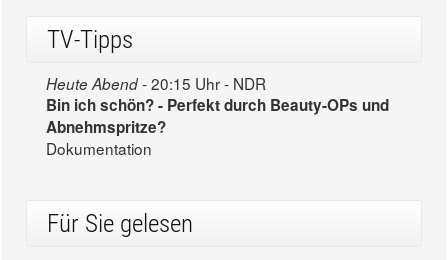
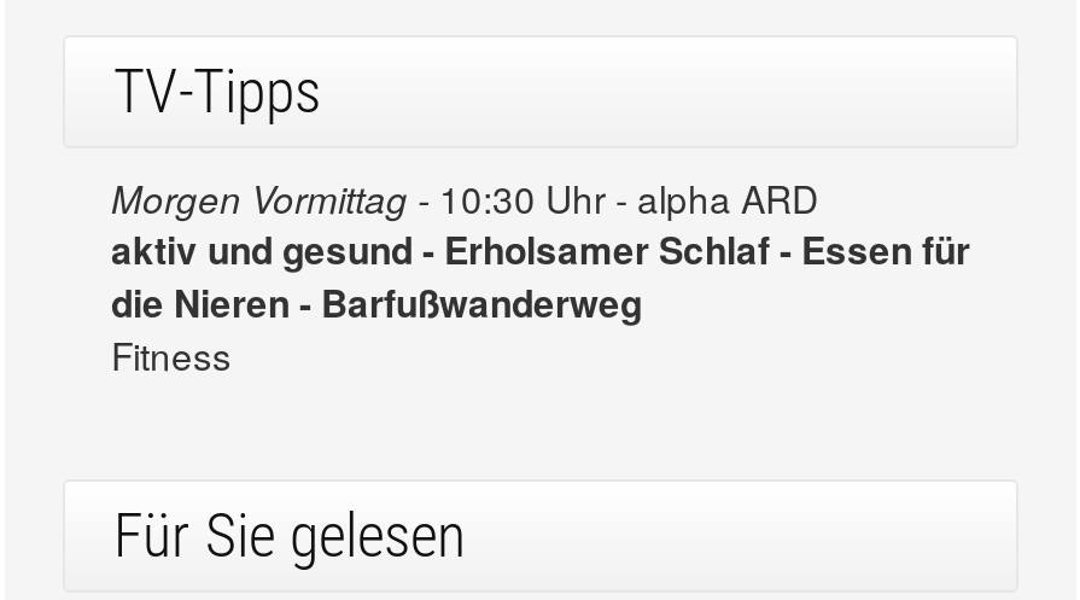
[46,72,389,159] Heute Abend - 20:15 Uhr - NDR | Bin ich schön? - Perfekt durch Beauty-OPs und | Abnehmspritze? | Dokumentation -> [111,171,970,381] Morgen Vormittag - 10:30 Uhr - alpha ARD | aktiv und gesund - Erholsamer Schlaf - Essen für | die Nieren - Barfußwanderweg | Fitness

